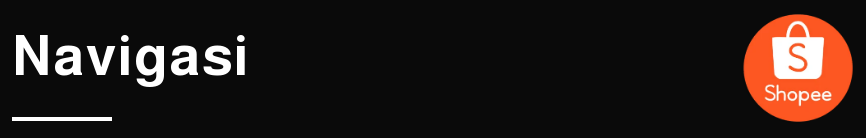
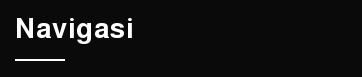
[742,11,856,125] [image] -> none

